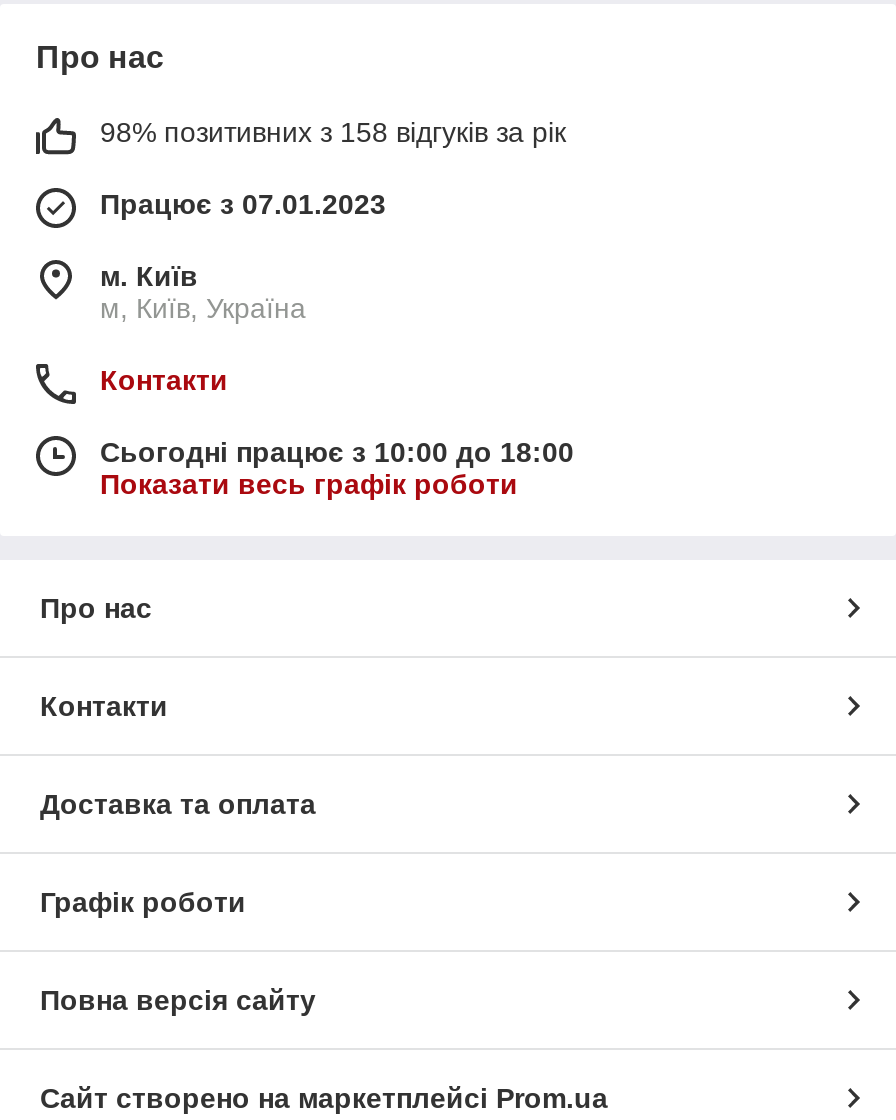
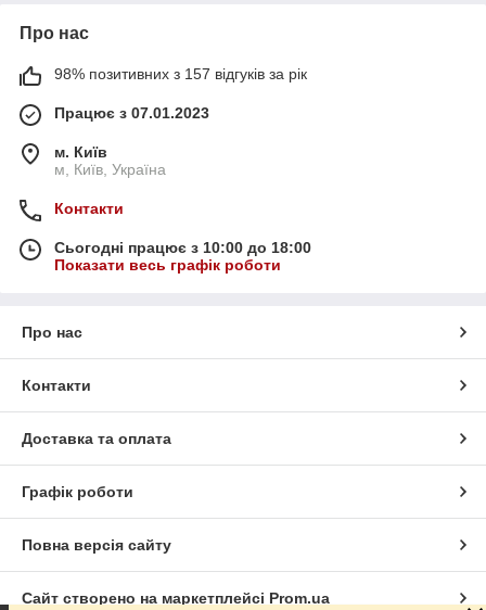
[100,116,566,148] 98% позитивних з 158 відгуків за рік -> [54,65,307,82] 98% позитивних з 157 відгуків за рік

